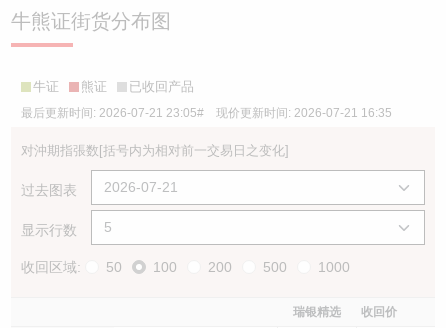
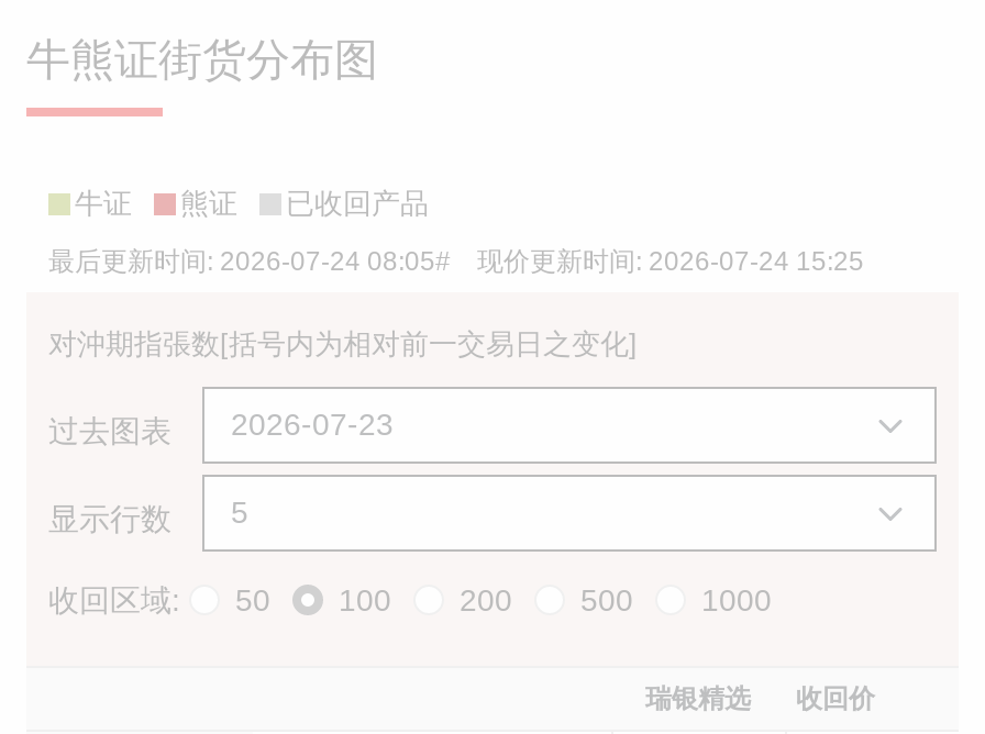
[21,106,392,120] 最后更新时间: 2026-07-21 23:05# 现价更新时间: 2026-07-21 16:35 -> [48,245,864,276] 最后更新时间: 2026-07-24 08:05# 现价更新时间: 2026-07-24 15:25

